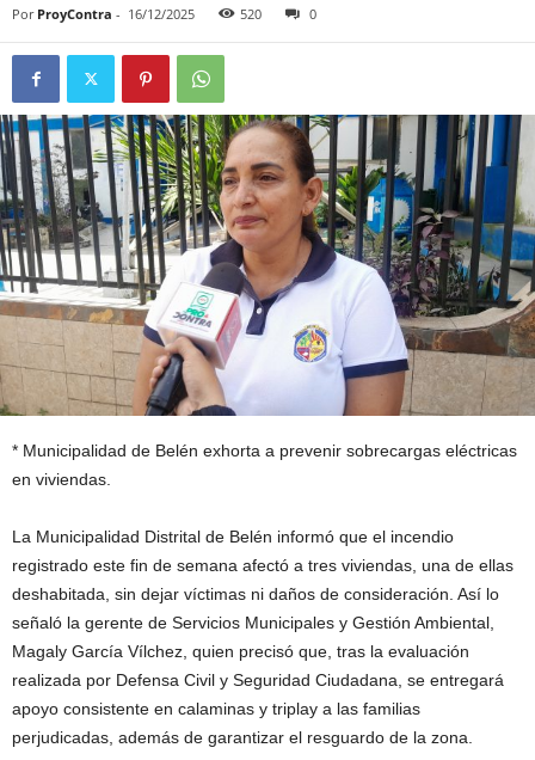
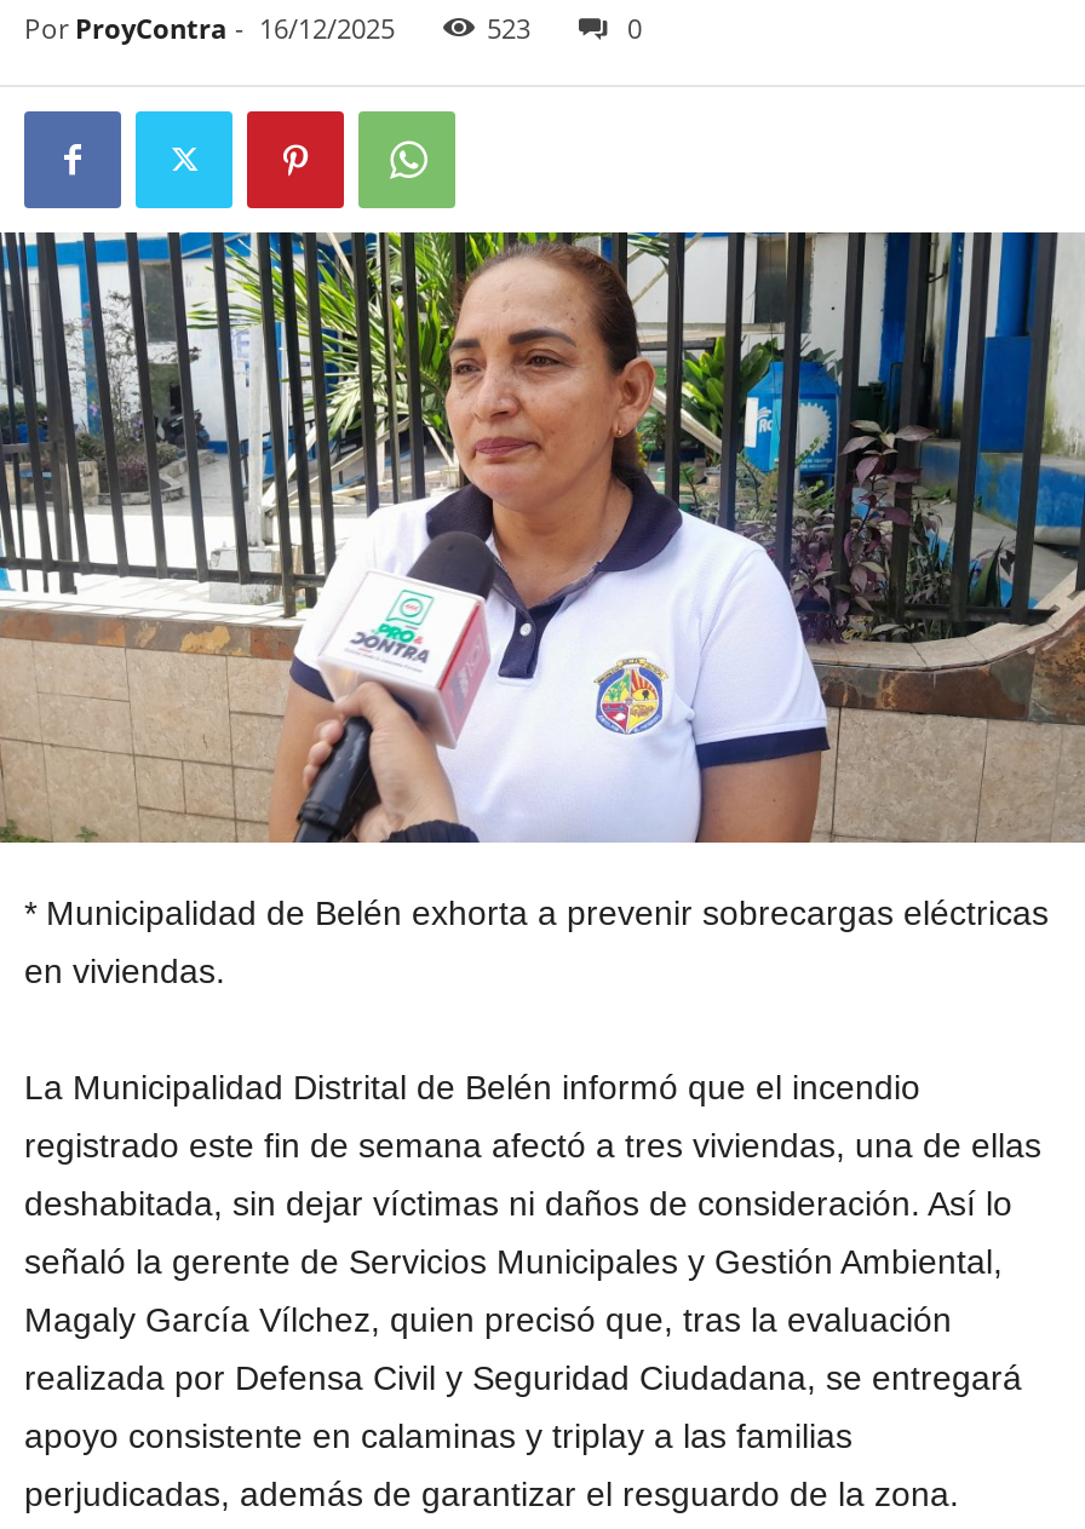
[240,5,262,23] 520 -> [487,10,530,46] 523

